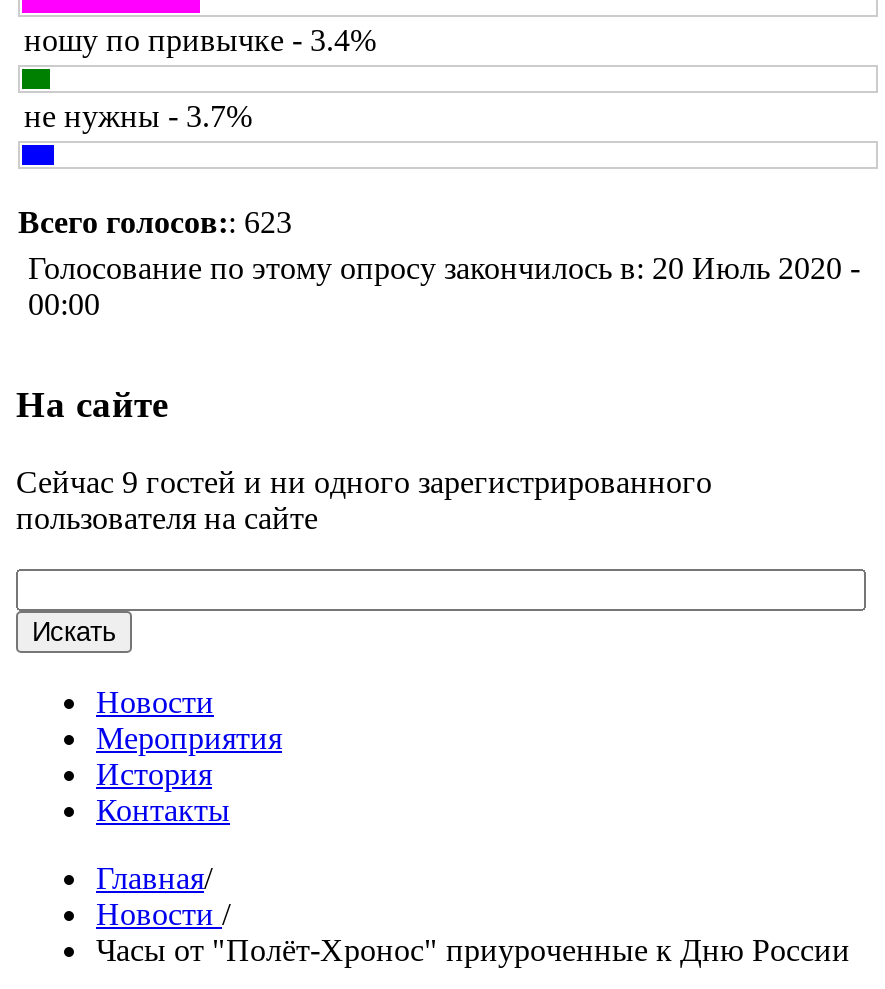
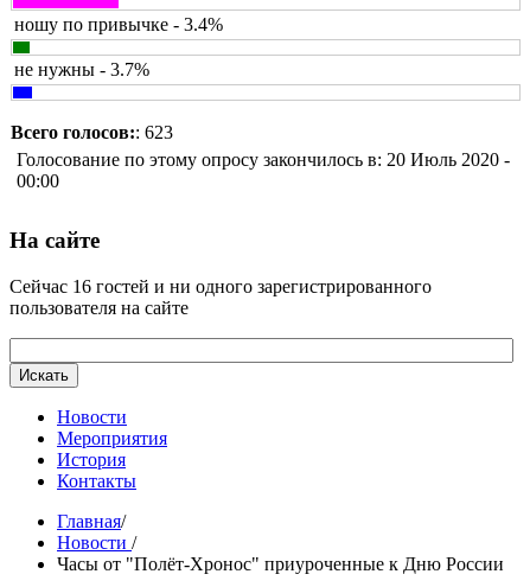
[16,465,712,499] Сейчас 9 гостей и ни одного зарегистрированного -> [9,276,432,296] Сейчас 16 гостей и ни одного зарегистрированного

